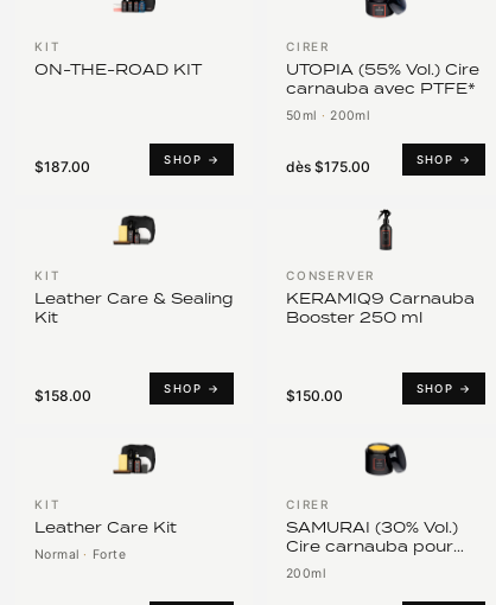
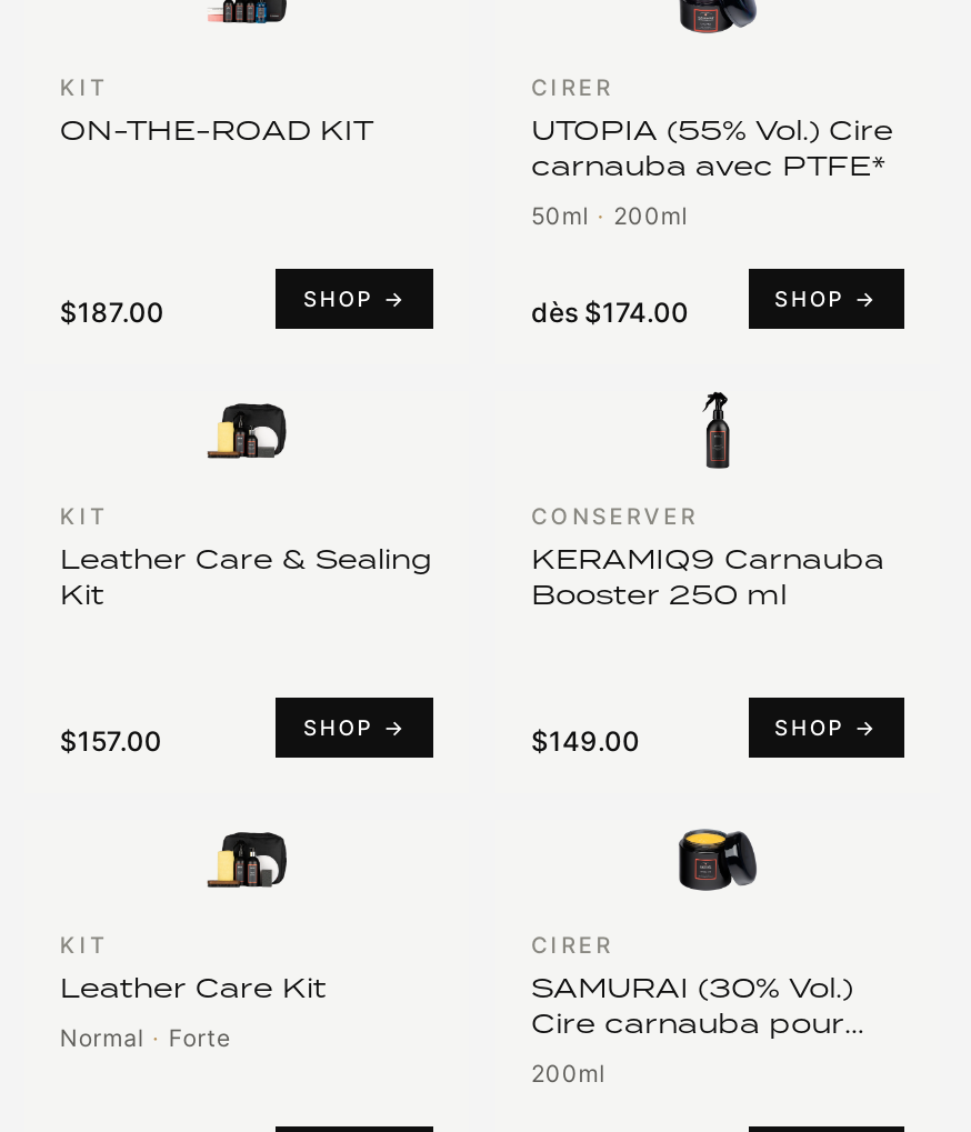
[286,158,370,176] dès $175.00 -> [531,295,689,329] dès $174.00
[34,387,91,405] $158.00 -> [60,724,162,758] $157.00
[286,387,343,405] $150.00 -> [531,724,640,758] $149.00

